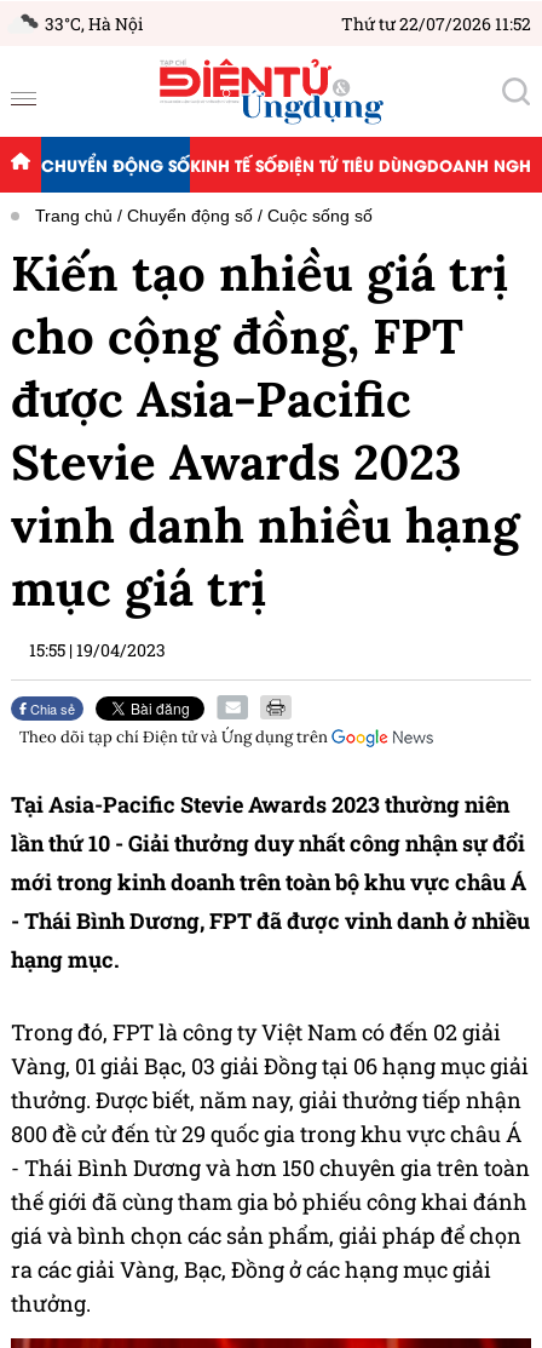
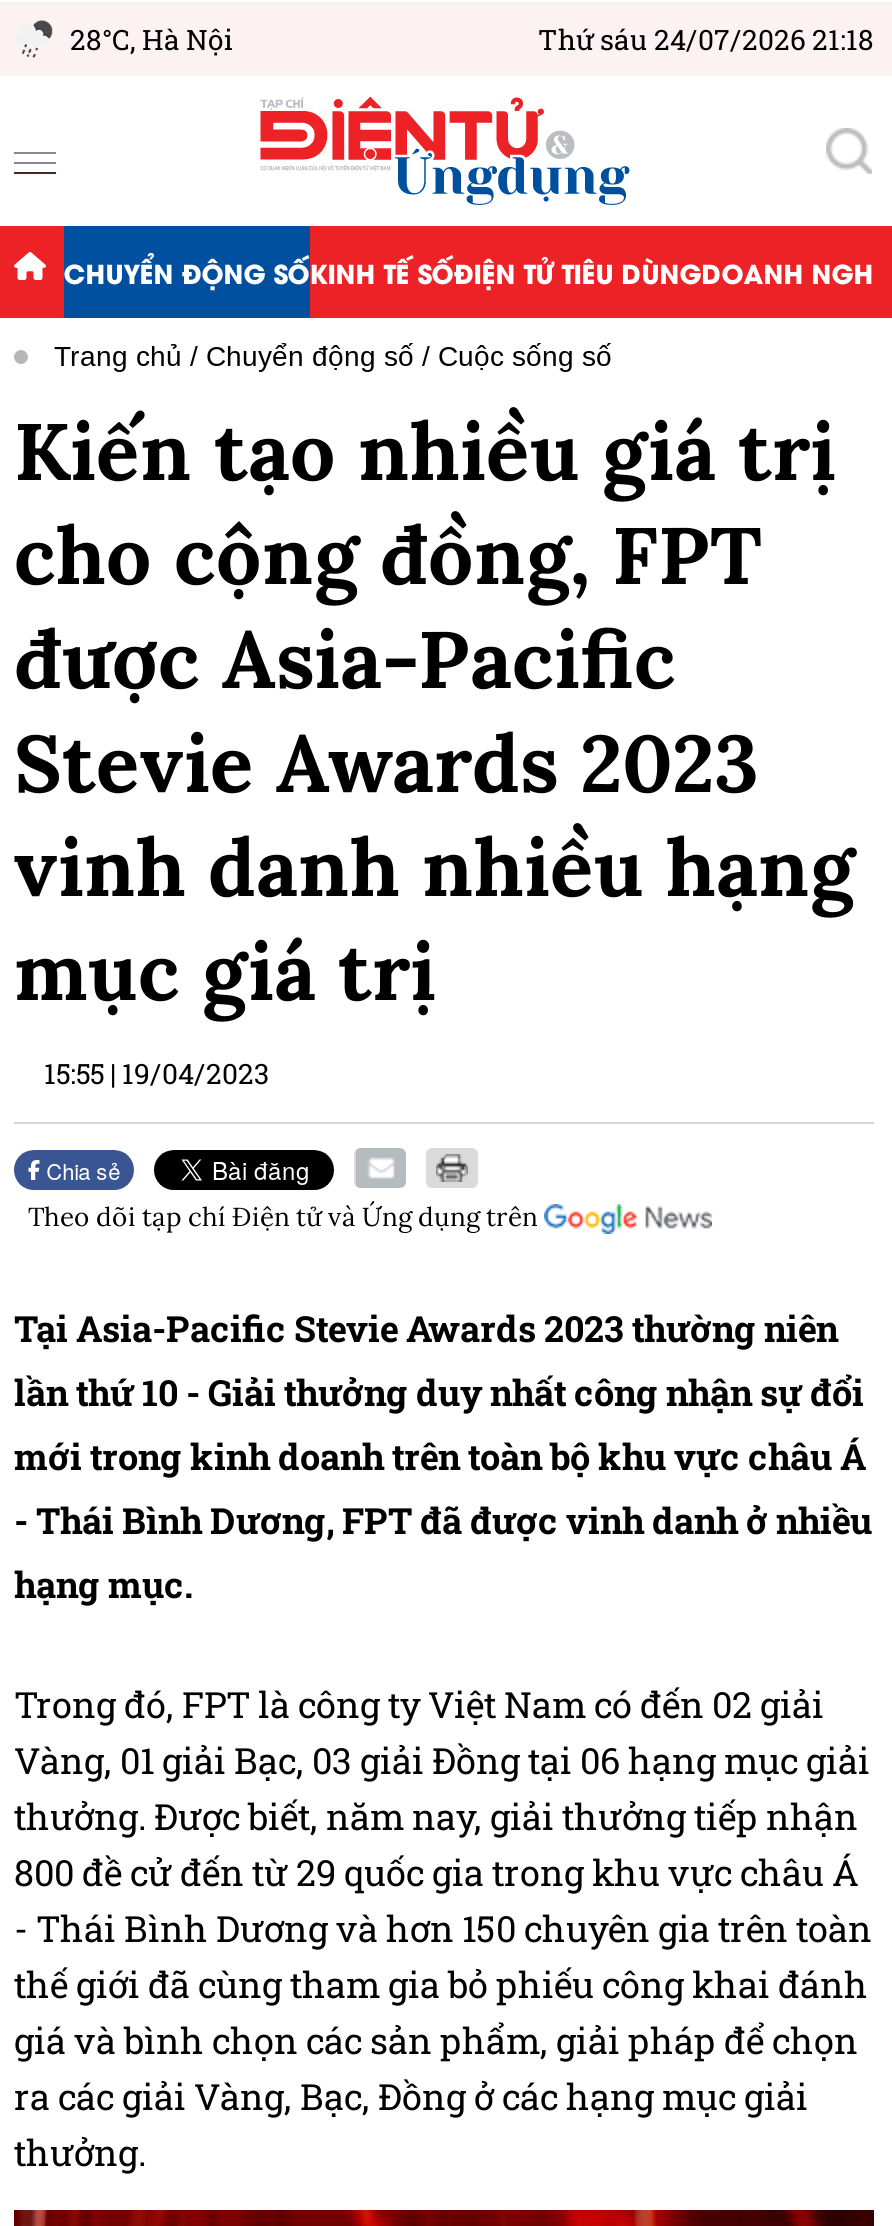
[45,12,143,35] 33°C, Hà Nội -> [70,20,232,58] 28°C, Hà Nội
[341,12,531,35] Thứ tư 22/07/2026 11:52 -> [538,20,874,58] Thứ sáu 24/07/2026 21:18

